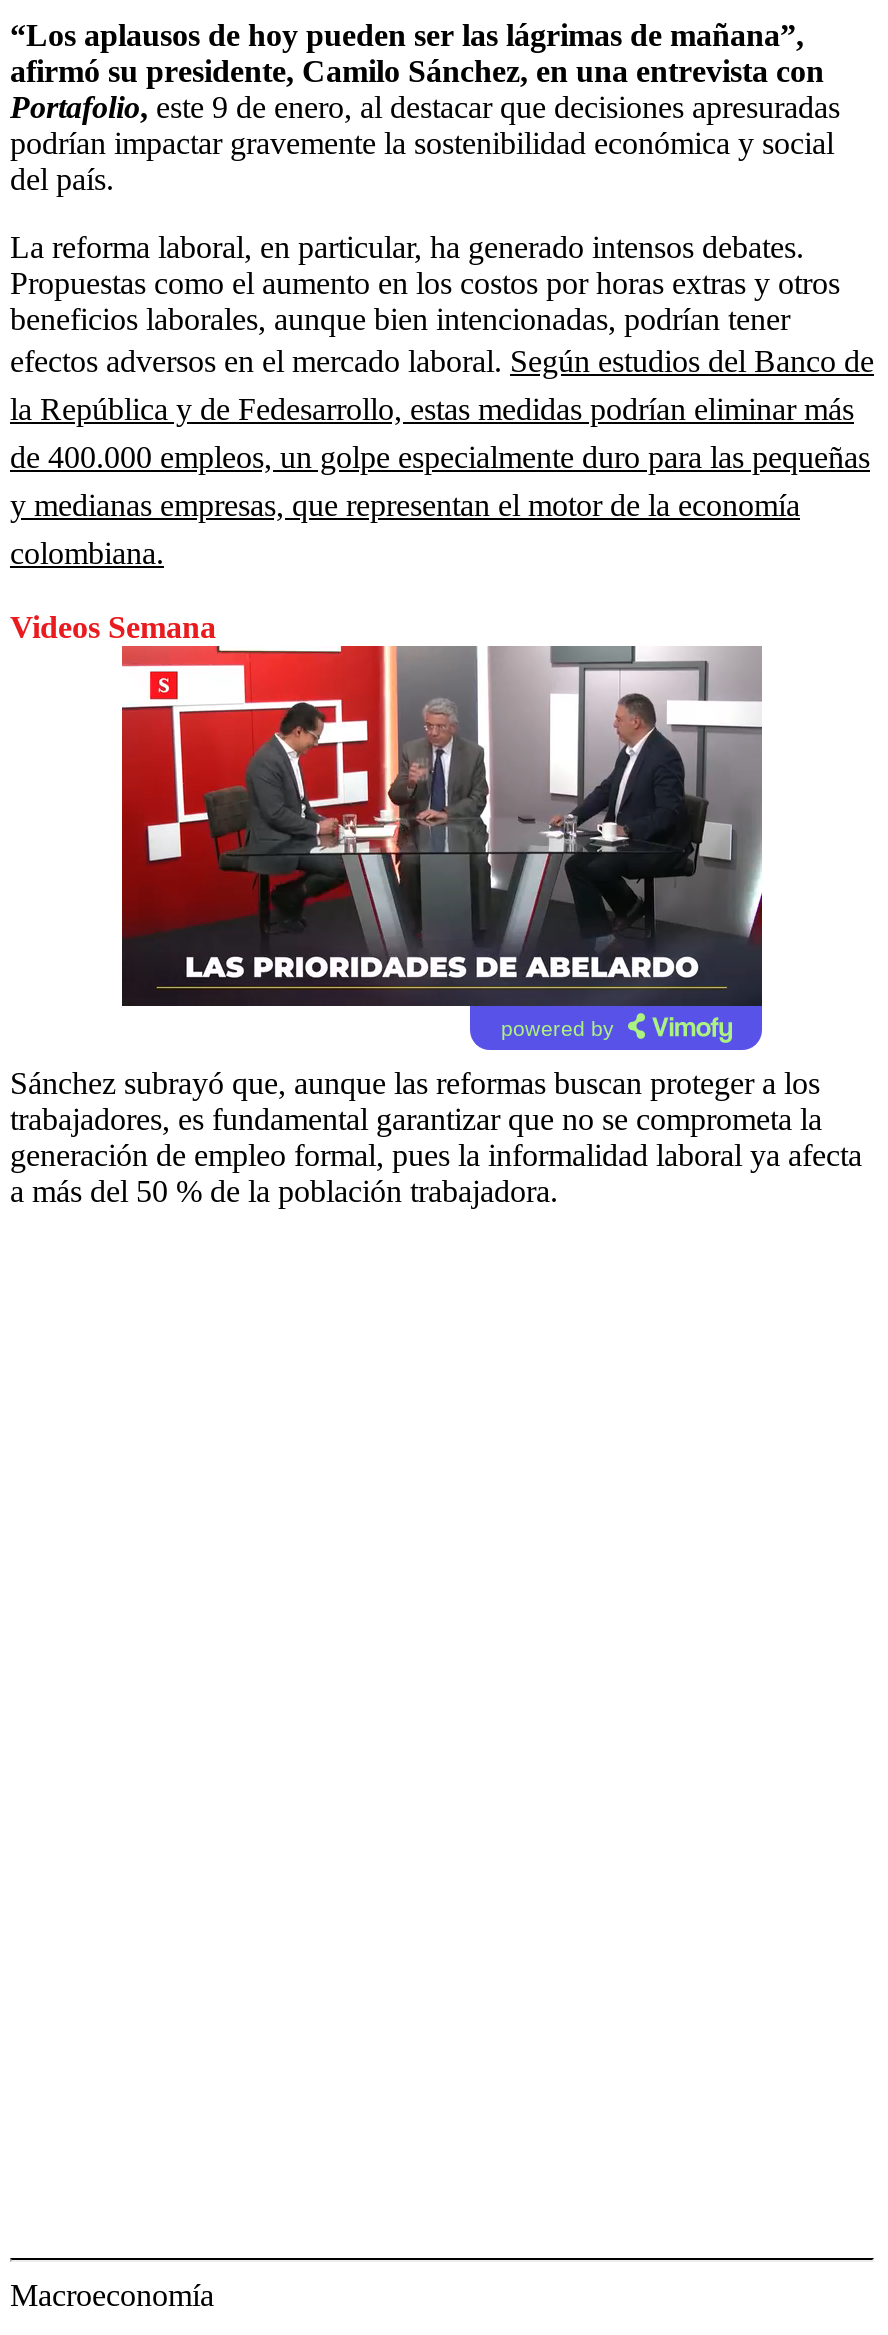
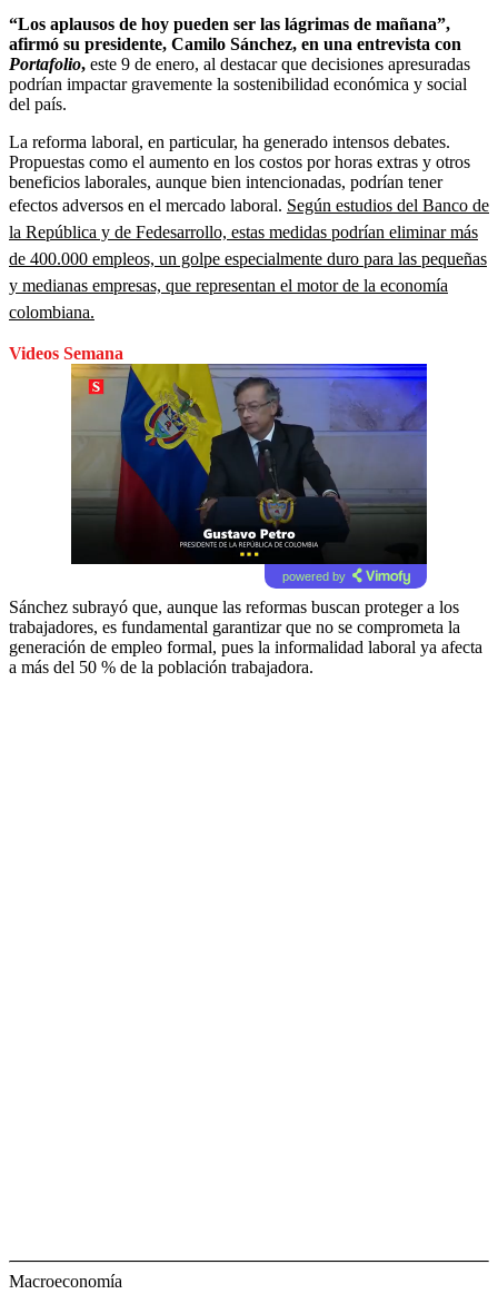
[120,644,762,1006] [image] -> [70,363,428,564] [image]

